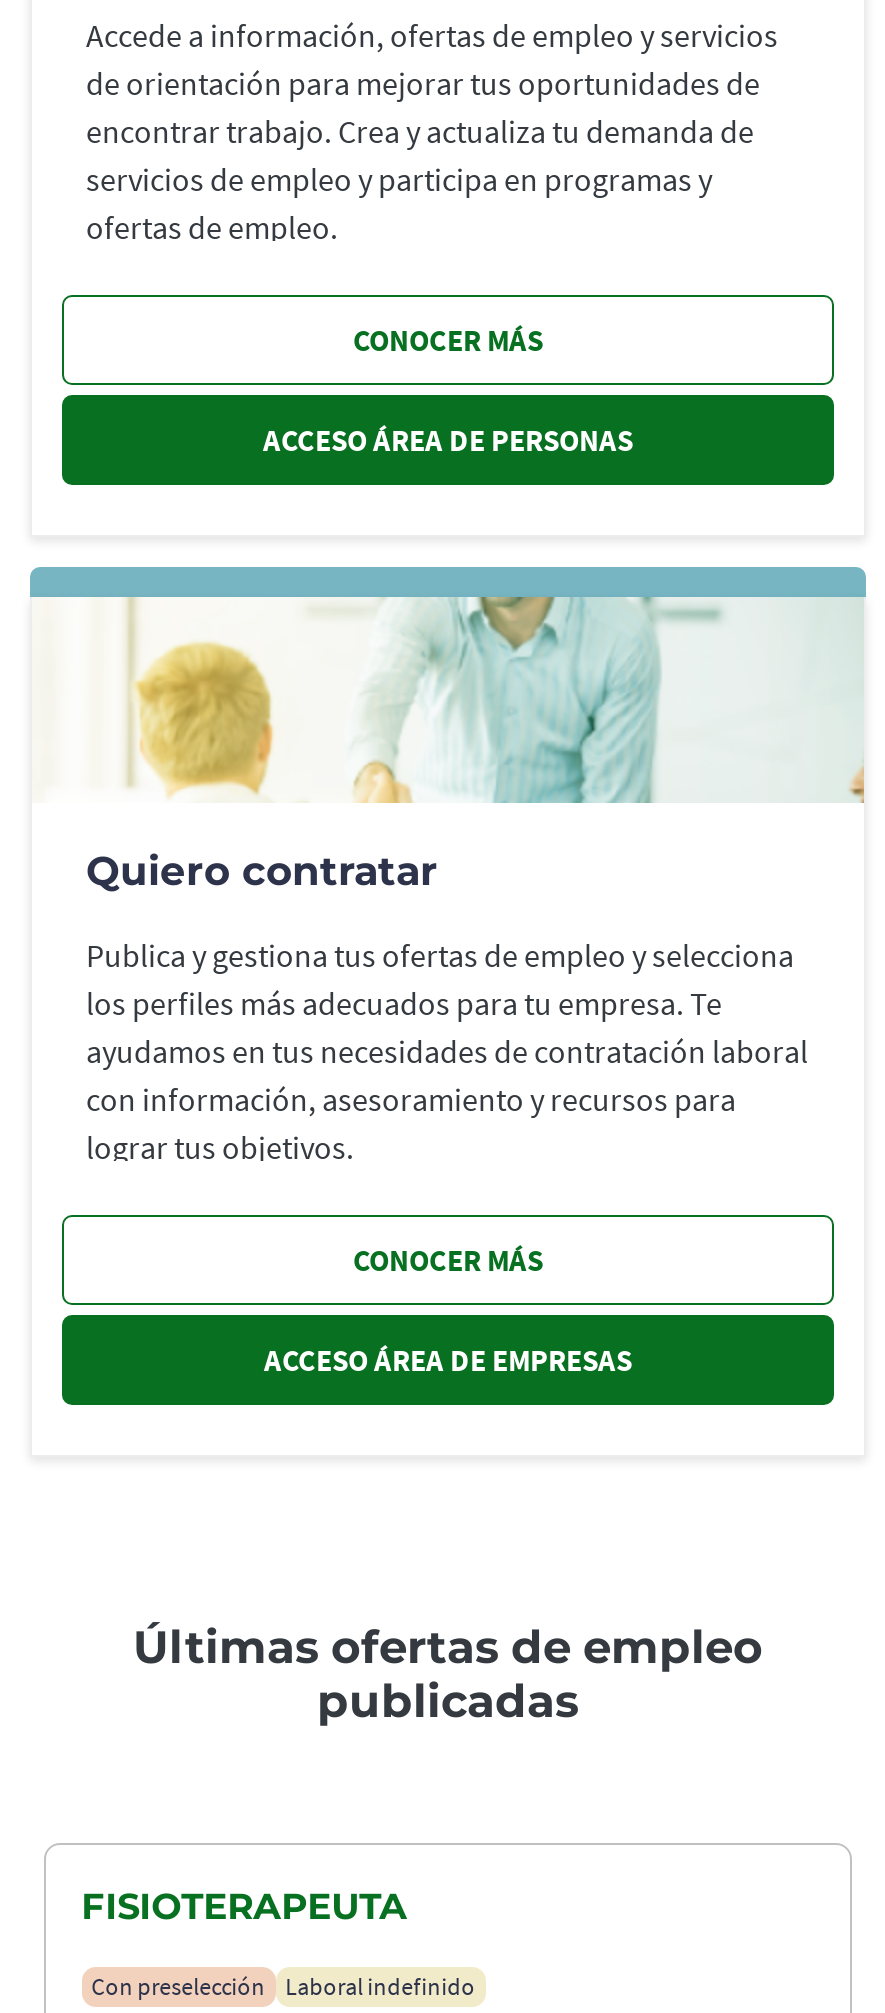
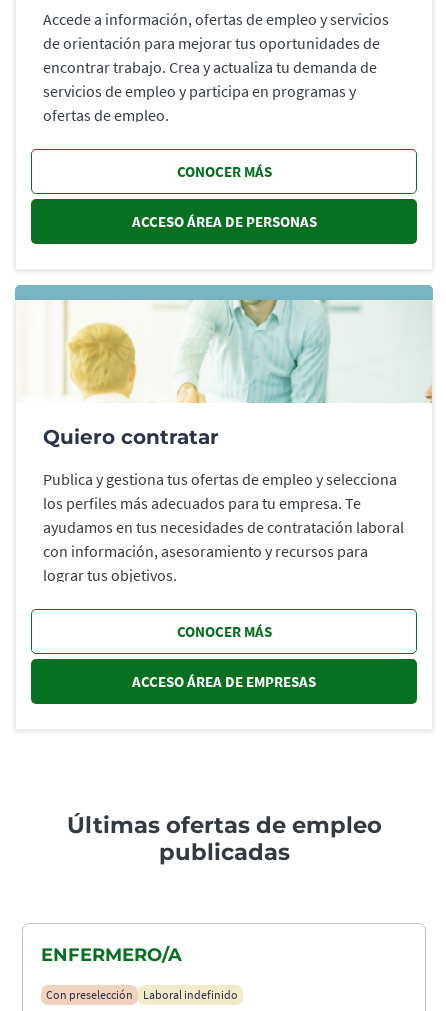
[81,1884,407,1928] FISIOTERAPEUTA -> [41,944,182,966] ENFERMERO/A

